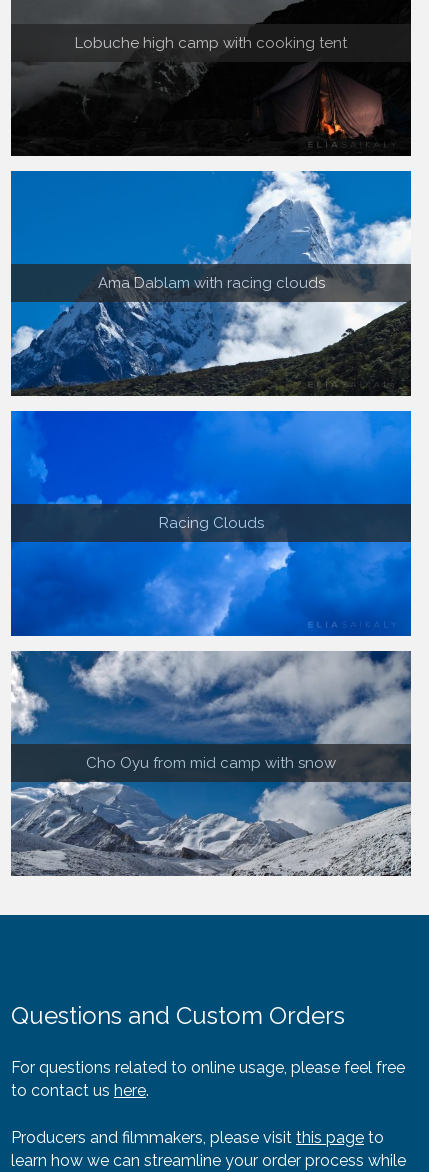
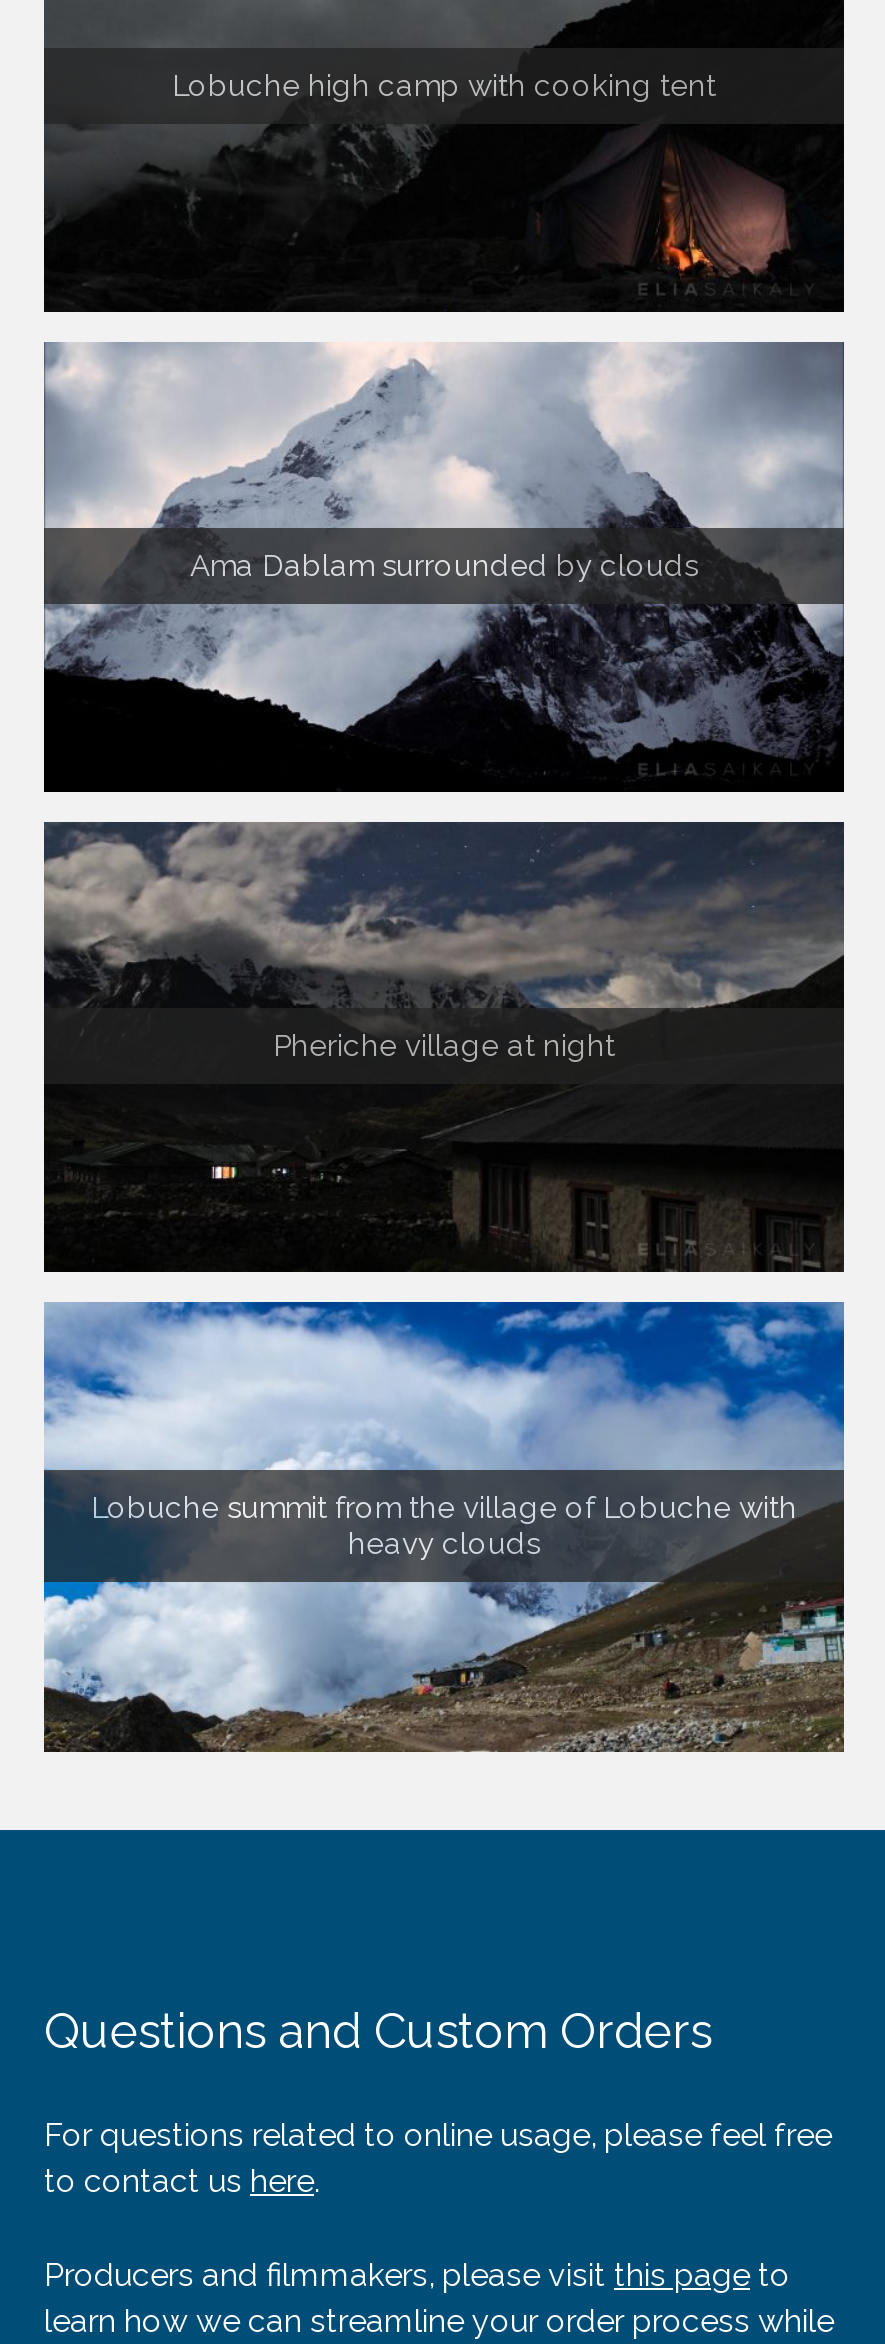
[10,170,412,396] [image] | Ama Dablam with racing clouds -> [42,340,846,790] [image] | Ama Dablam surrounded by clouds
[10,410,412,637] [image] | Racing Clouds -> [42,820,846,1274] [image] | Pheriche village at night
[11,651,411,772] [image] | Cho Oyu from mid camp with snow -> [42,1300,846,1563] [image] | Lobuche summit from the village of Lobuche with | heavy clouds
[10,771,412,877] [image] -> [42,1542,846,1754] [image]

